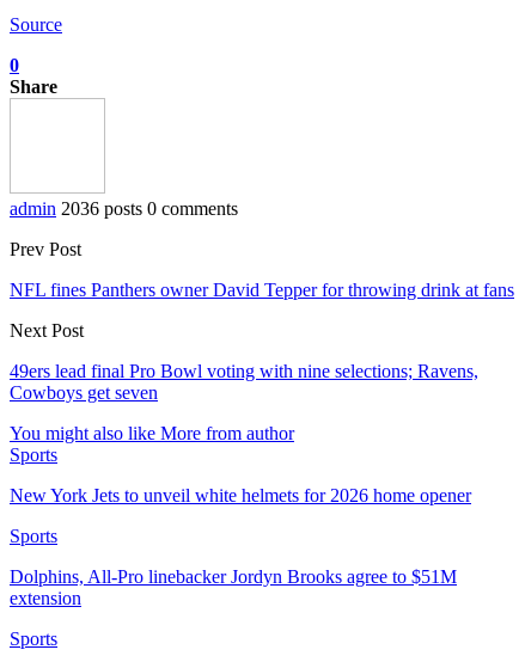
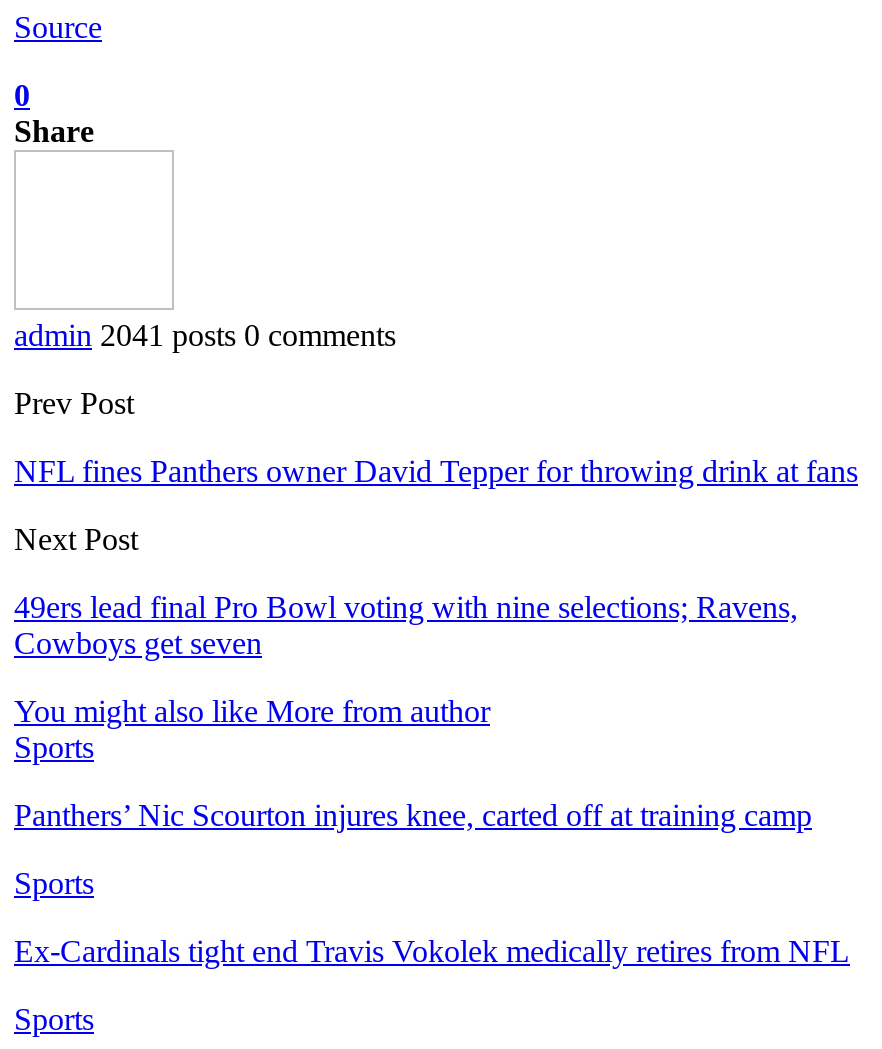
[10,199,238,219] admin 2036 posts 0 comments -> [14,318,396,352] admin 2041 posts 0 comments
[10,485,471,506] New York Jets to unveil white helmets for 2026 home opener -> [14,798,812,832] Panthers’ Nic Scourton injures knee, carted off at training camp
[10,567,457,608] Dolphins, All-Pro linebacker Jordyn Brooks agree to $51M | extension -> [14,934,850,968] Ex-Cardinals tight end Travis Vokolek medically retires from NFL

